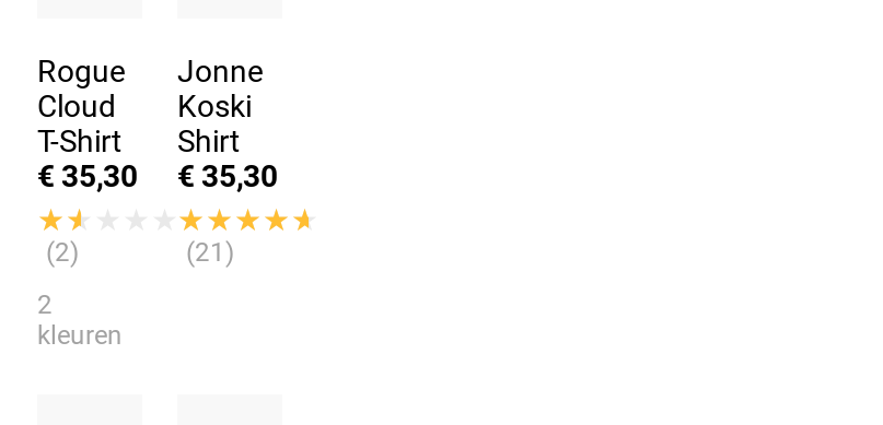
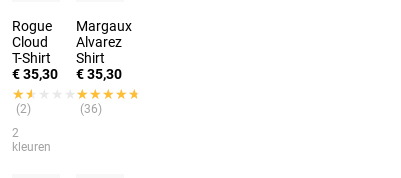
[177,54,263,123] Jonne | Koski -> [76,18,132,50] Margaux | Alvarez
[186,237,234,268] (21) -> [80,102,102,116] (36)

